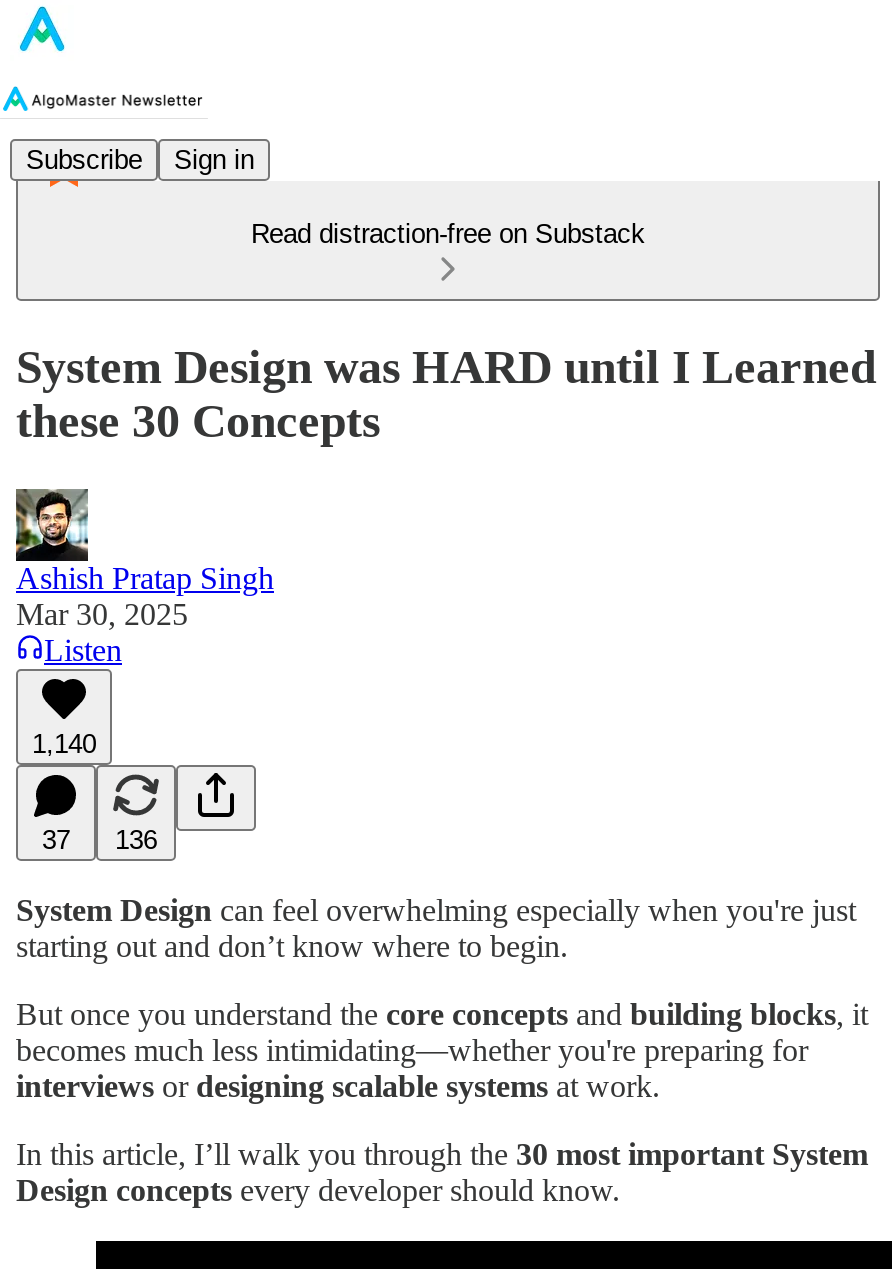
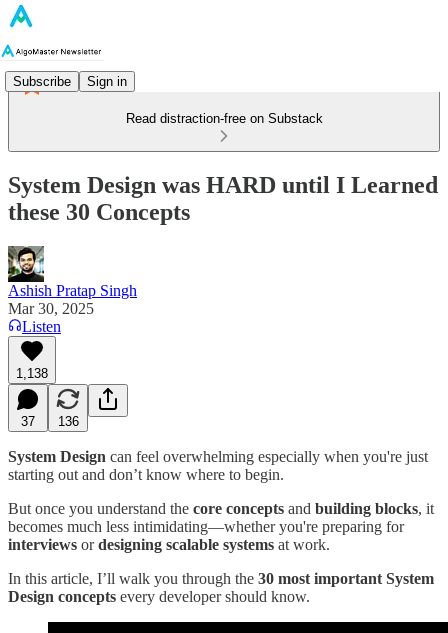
[32,729,96,759] 1,140 -> [16,366,48,381] 1,138

